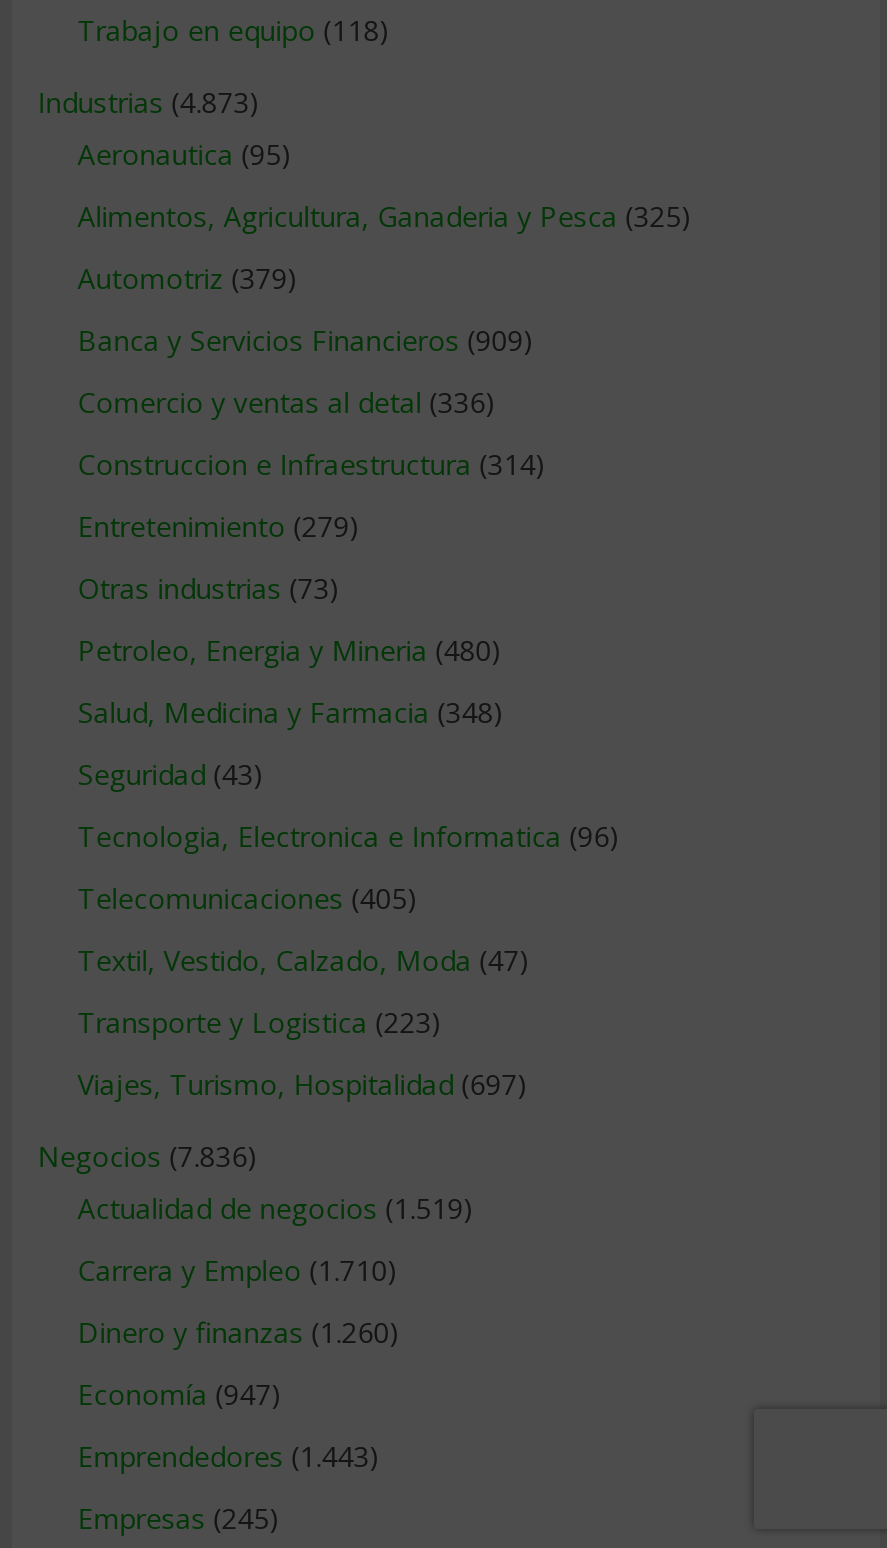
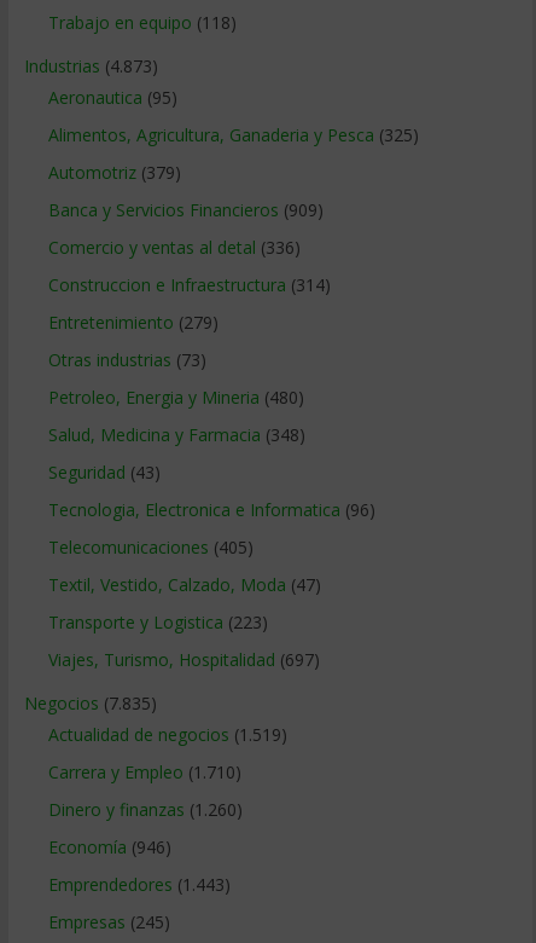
[38,1137,258,1175] Negocios (7.836) -> [24,691,157,714] Negocios (7.835)
[78,1375,282,1413] Economía (947) -> [48,835,171,858] Economía (946)

